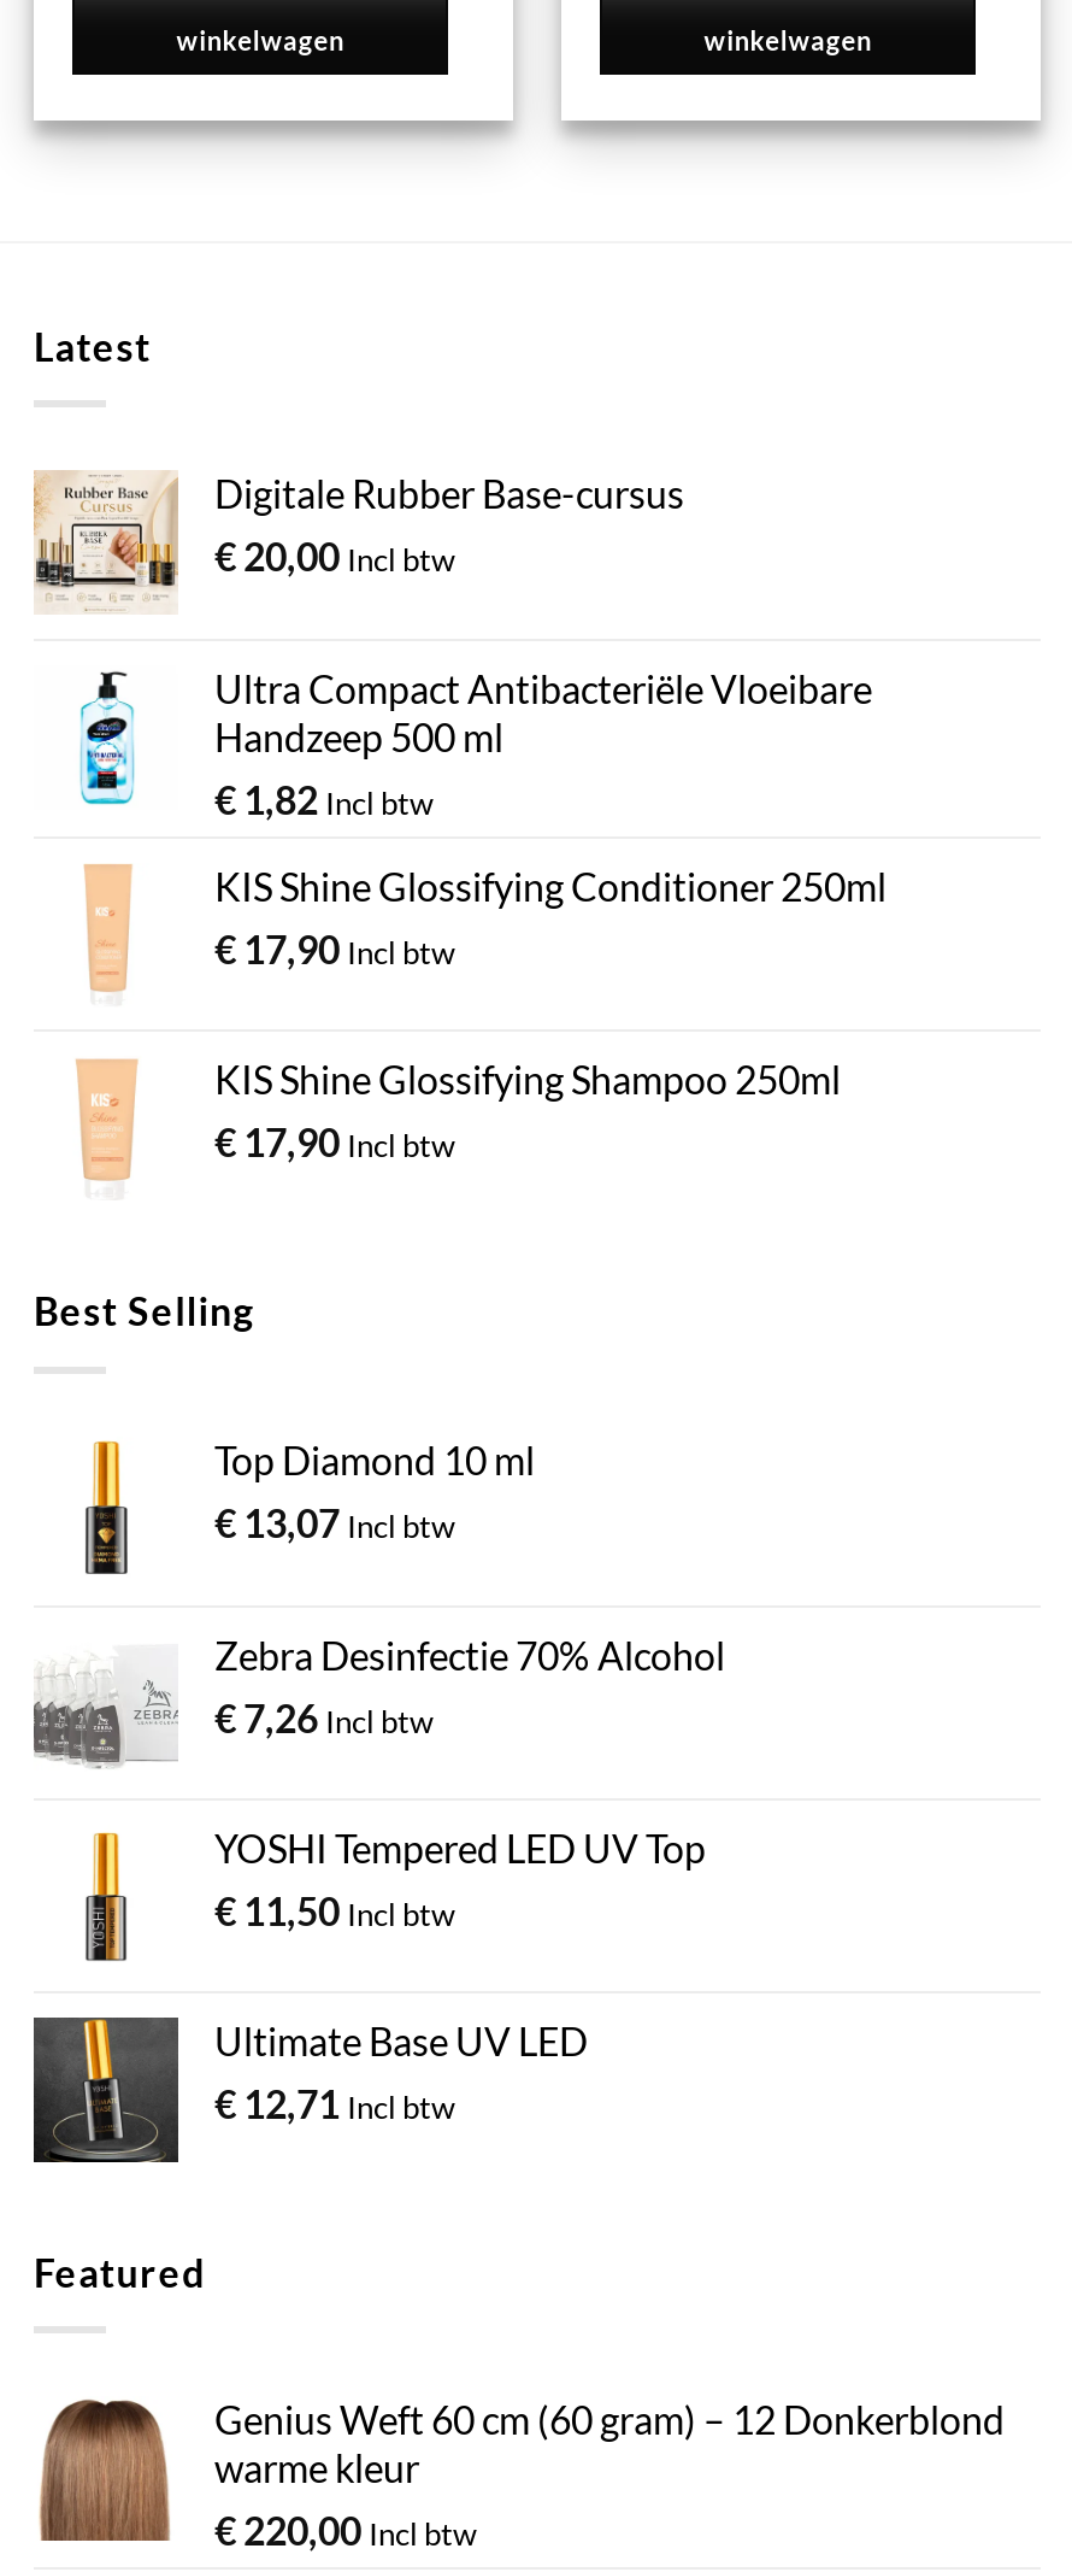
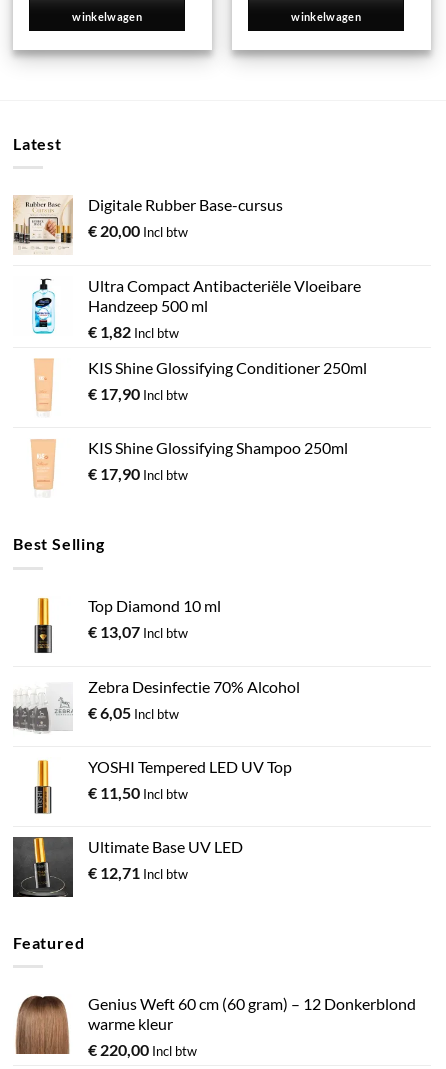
[214,1694,434,1740] €7,26 Incl btw -> [88,703,179,722] €6,05 Incl btw

